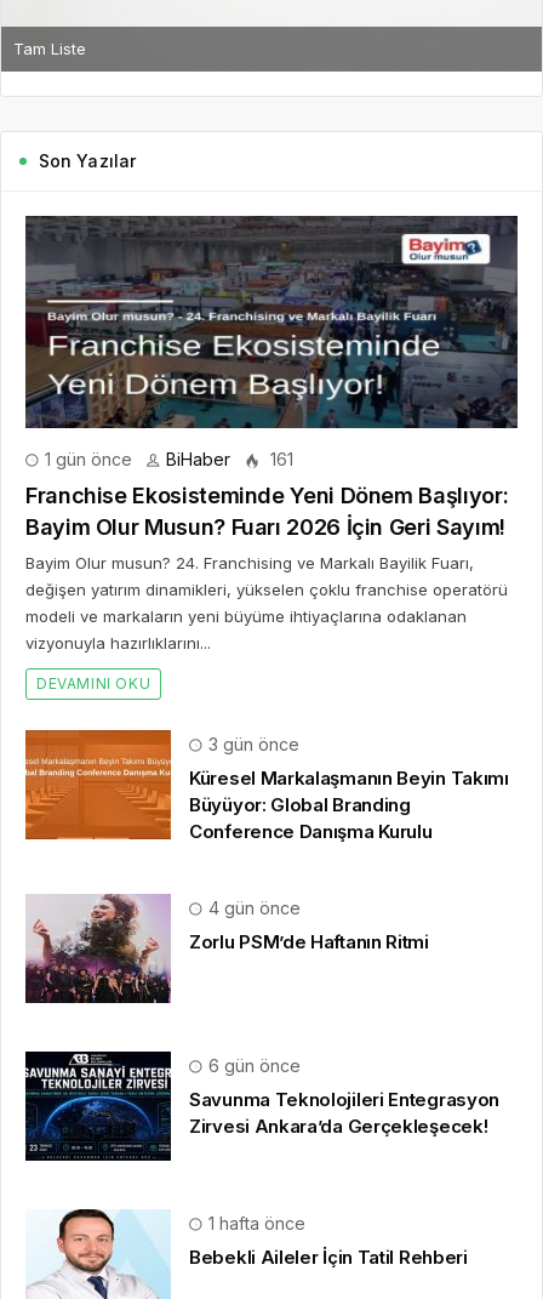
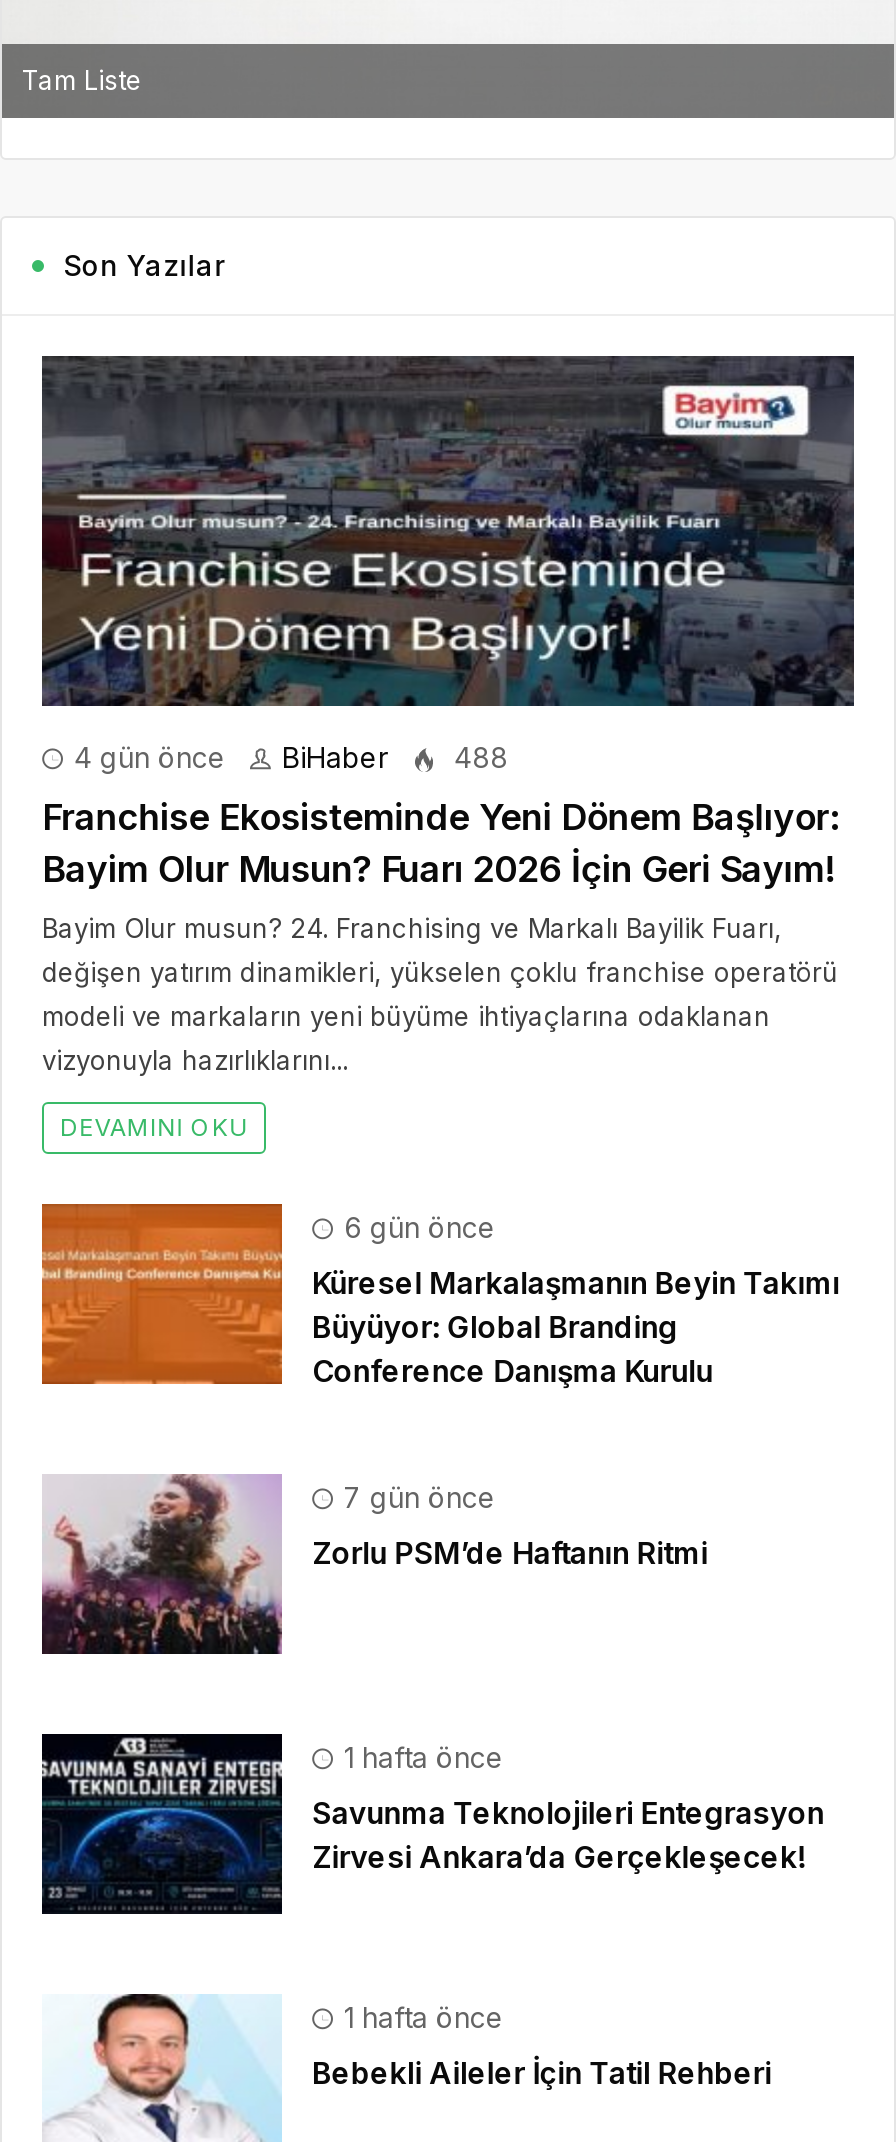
[40,449,132,470] 1 gün önce -> [66,741,226,775] 4 gün önce
[265,449,293,470] 161 -> [446,741,508,775] 488
[204,734,299,755] 3 gün önce -> [336,1211,496,1245] 6 gün önce
[204,898,301,919] 4 gün önce -> [336,1481,496,1515] 7 gün önce
[204,1056,301,1076] 6 gün önce -> [336,1741,504,1775] 1 hafta önce

